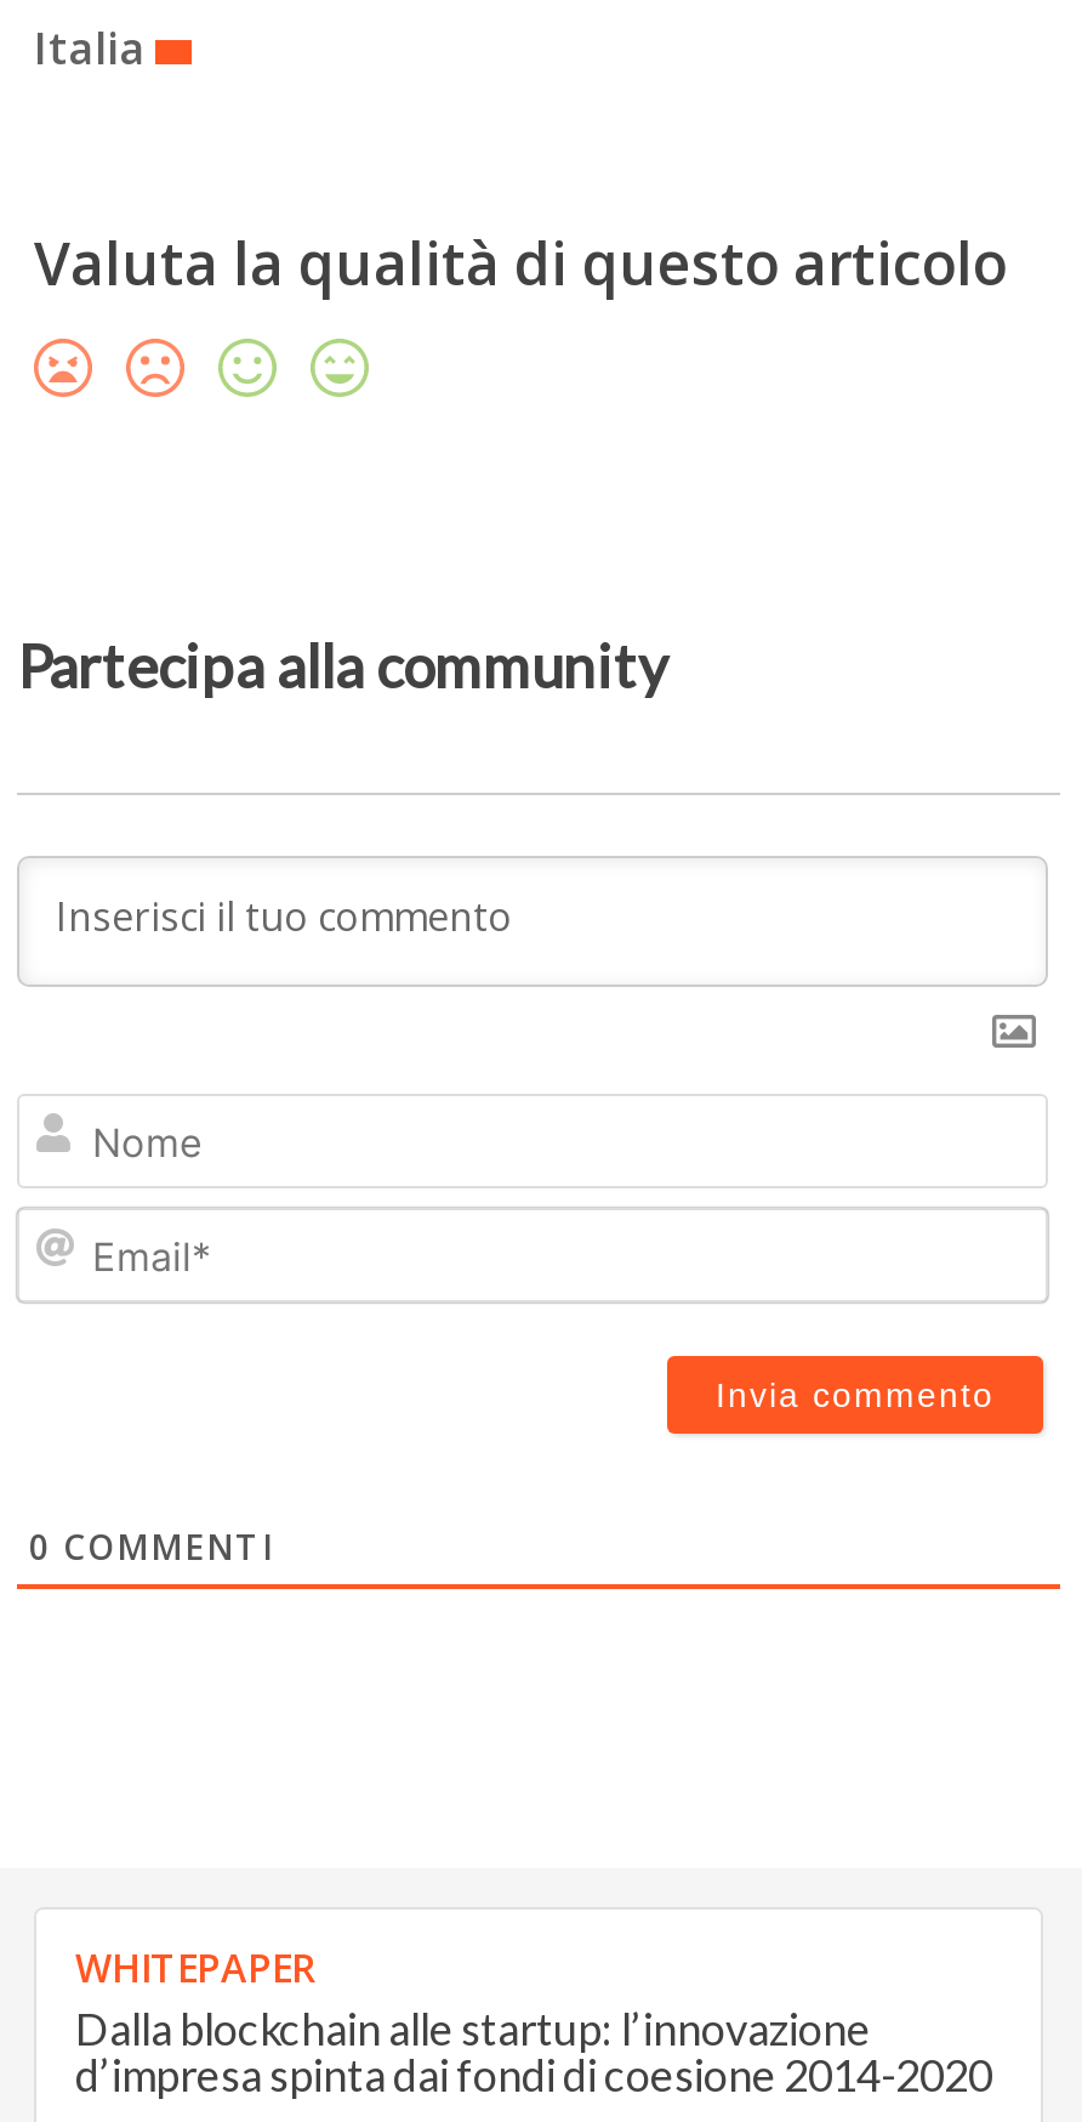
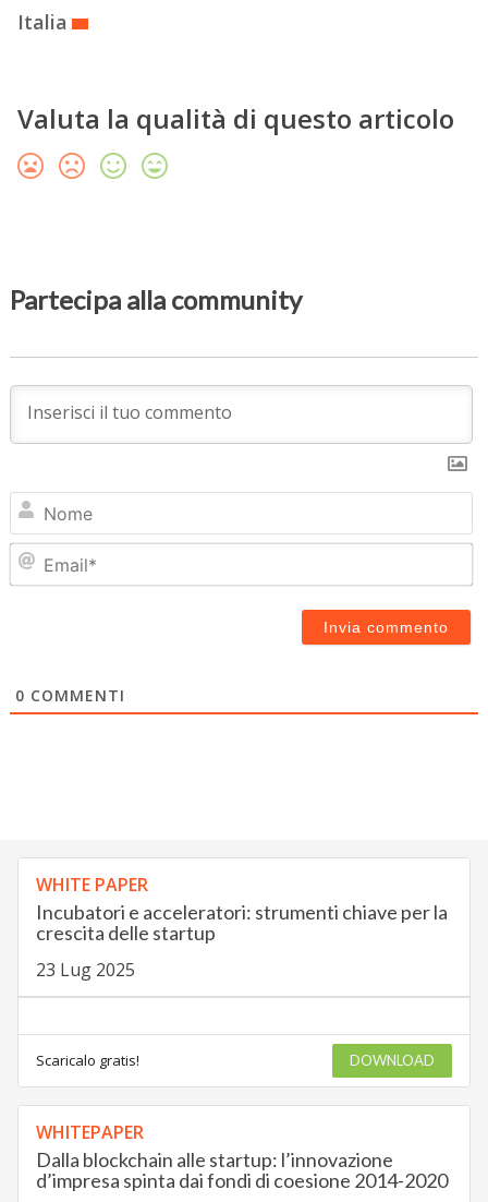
none -> [36,873,448,982] WHITE PAPER | Incubatori e acceleratori: strumenti chiave per la | crescita delle startup | 23 Lug 2025
none -> [36,1051,435,1070] Scaricalo gratis! | DOWNLOAD

